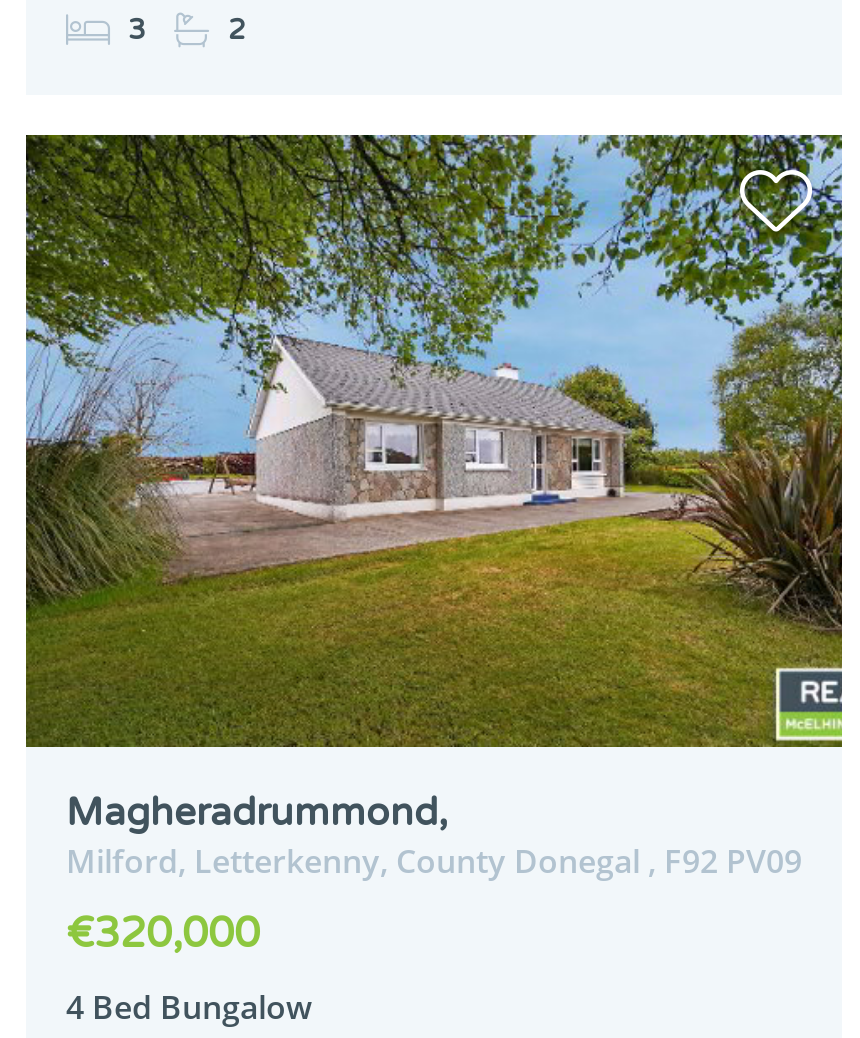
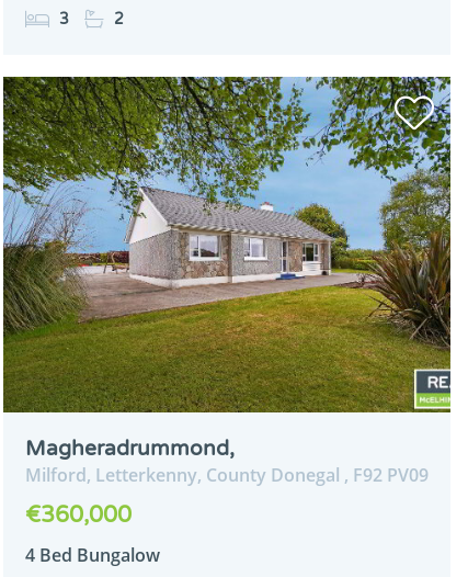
[66,909,260,959] €320,000 -> [25,502,132,529] €360,000

